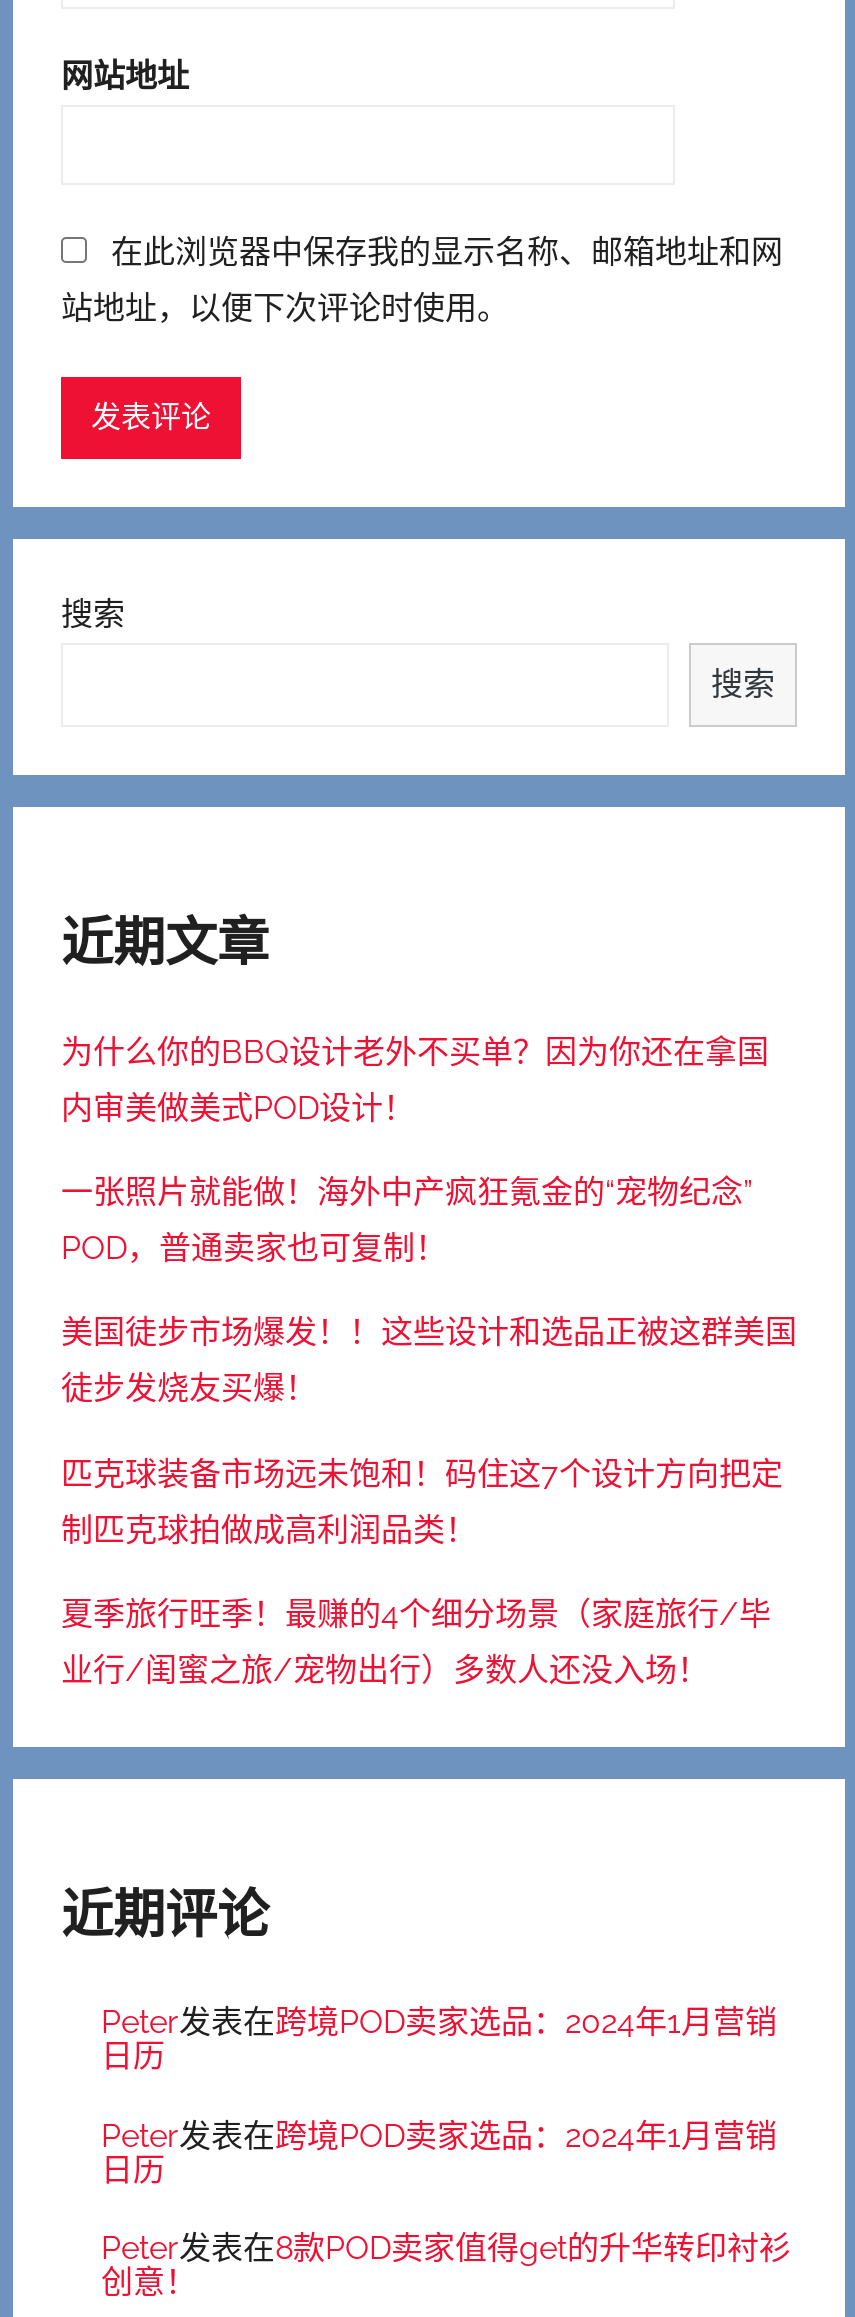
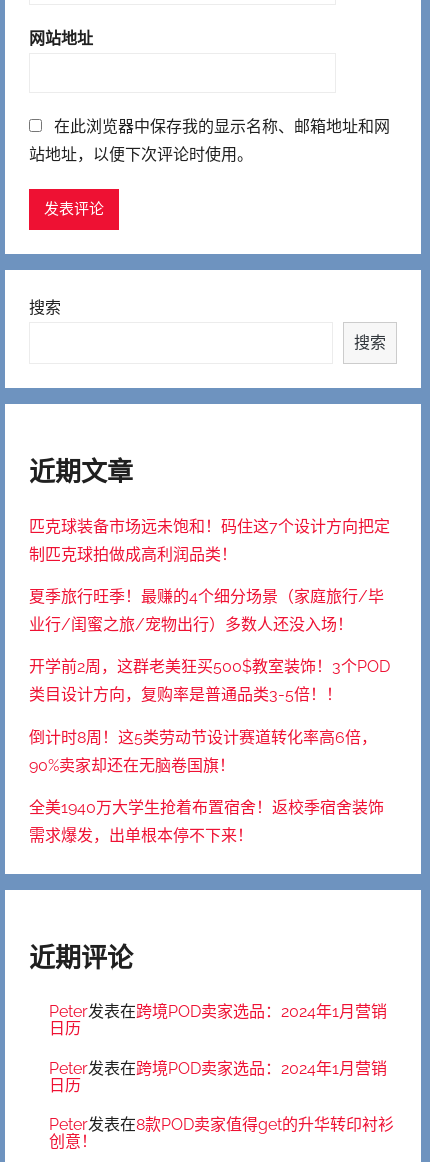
[61,1032,797,1408] 为什么你的BBQ设计老外不买单？因为你还在拿国 | 内审美做美式POD设计！ | 一张照片就能做！海外中产疯狂氪金的“宠物纪念” | POD，普通卖家也可复制！ | 美国徒步市场爆发！！这些设计和选品正被这群美国 | 徒步发烧友买爆！ -> none
moved [61,1455,783,1689] -> [29,517,390,634]: 匹克球装备市场远未饱和！码住这7个设计方向把定 | 制匹克球拍做成高利润品类！ | 夏季旅行旺季！最赚的4个细分场景（家庭旅行/毕 | 业行/闺蜜之旅/宠物出行）多数人还没入场！
none -> [29,657,390,845] 开学前2周，这群老美狂买500$教室装饰！3个POD | 类目设计方向，复购率是普通品类3-5倍！！ | 倒计时8周！这5类劳动节设计赛道转化率高6倍， | 90%卖家却还在无脑卷国旗！ | 全美1940万大学生抢着布置宿舍！返校季宿舍装饰 | 需求爆发，出单根本停不下来！

